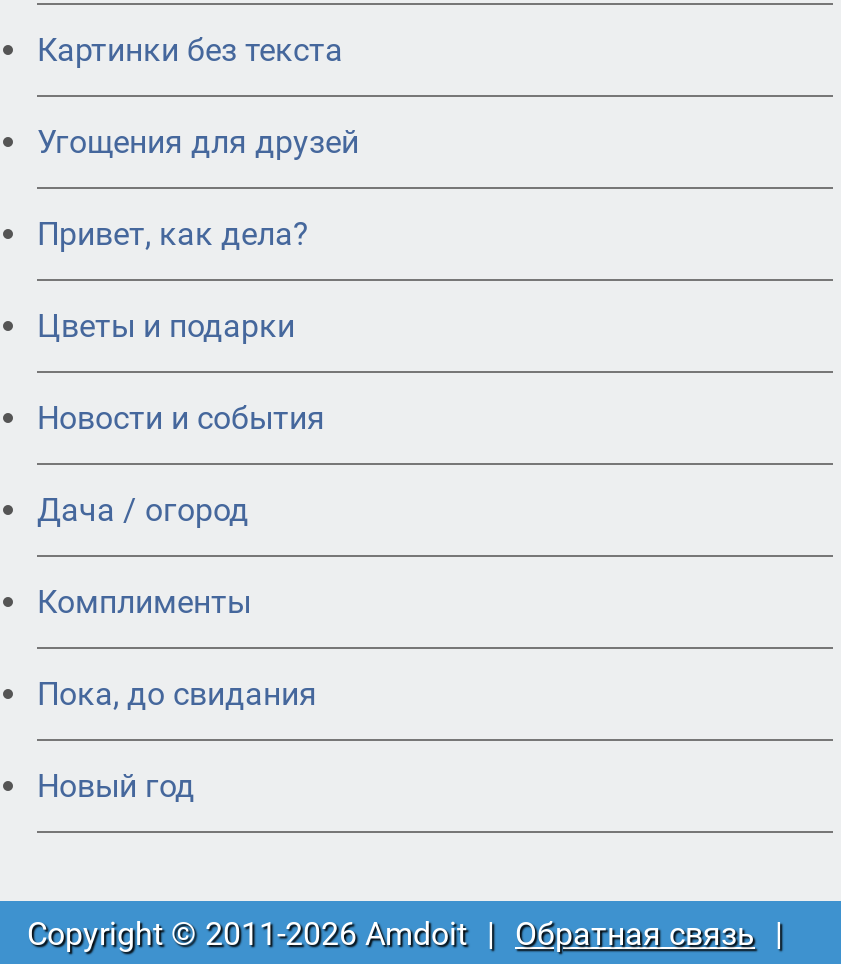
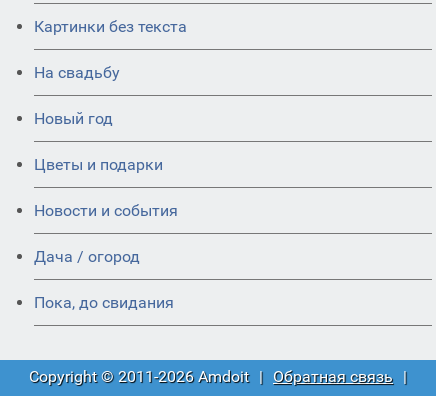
[37,123,359,161] Угощения для друзей -> [34,63,120,82] На свадьбу
[37,215,309,253] Привет, как дела? -> none
[37,583,251,621] Комплименты -> none
moved [37,767,195,805] -> [34,109,113,128]: Новый год

